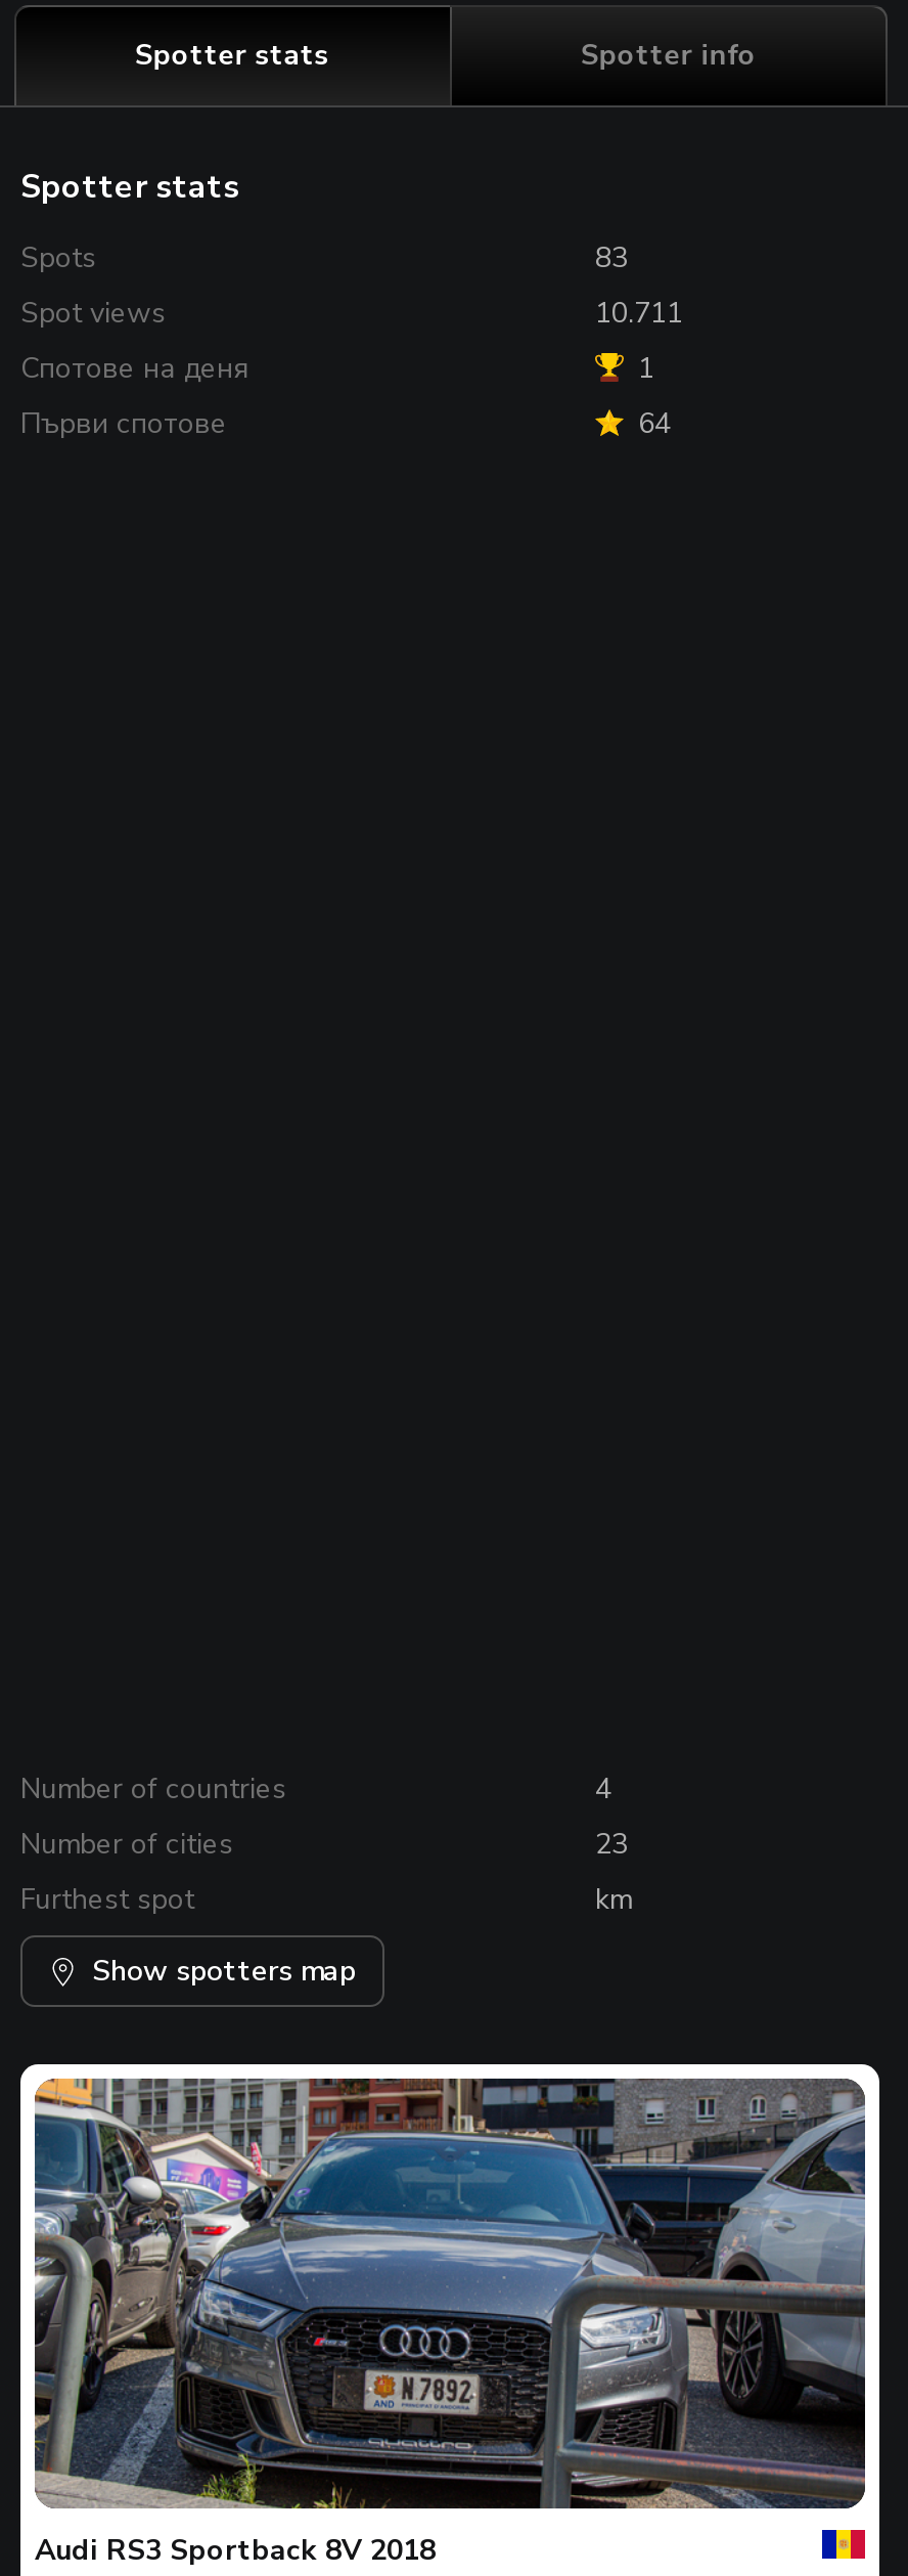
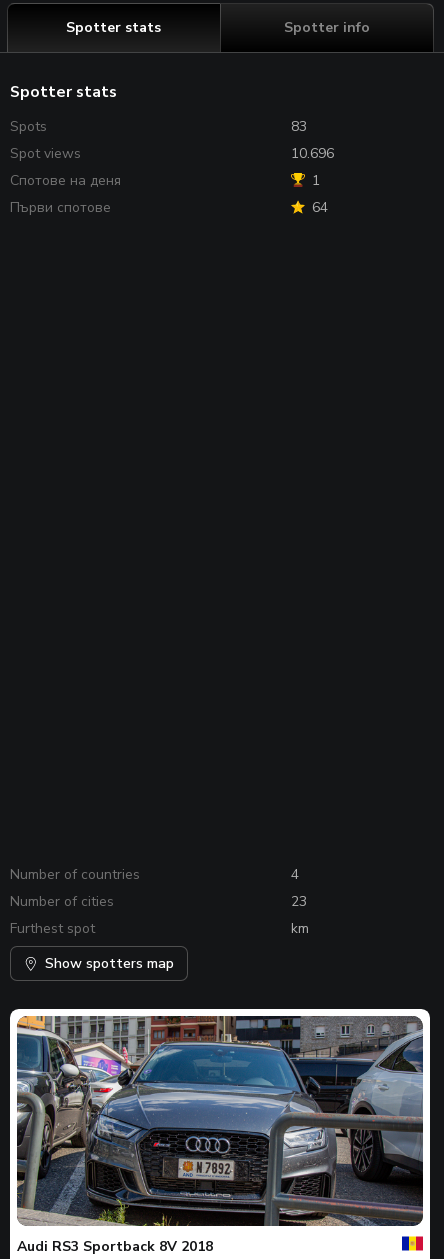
[595,295,683,333] 10.711 -> [291,144,334,163] 10.696

